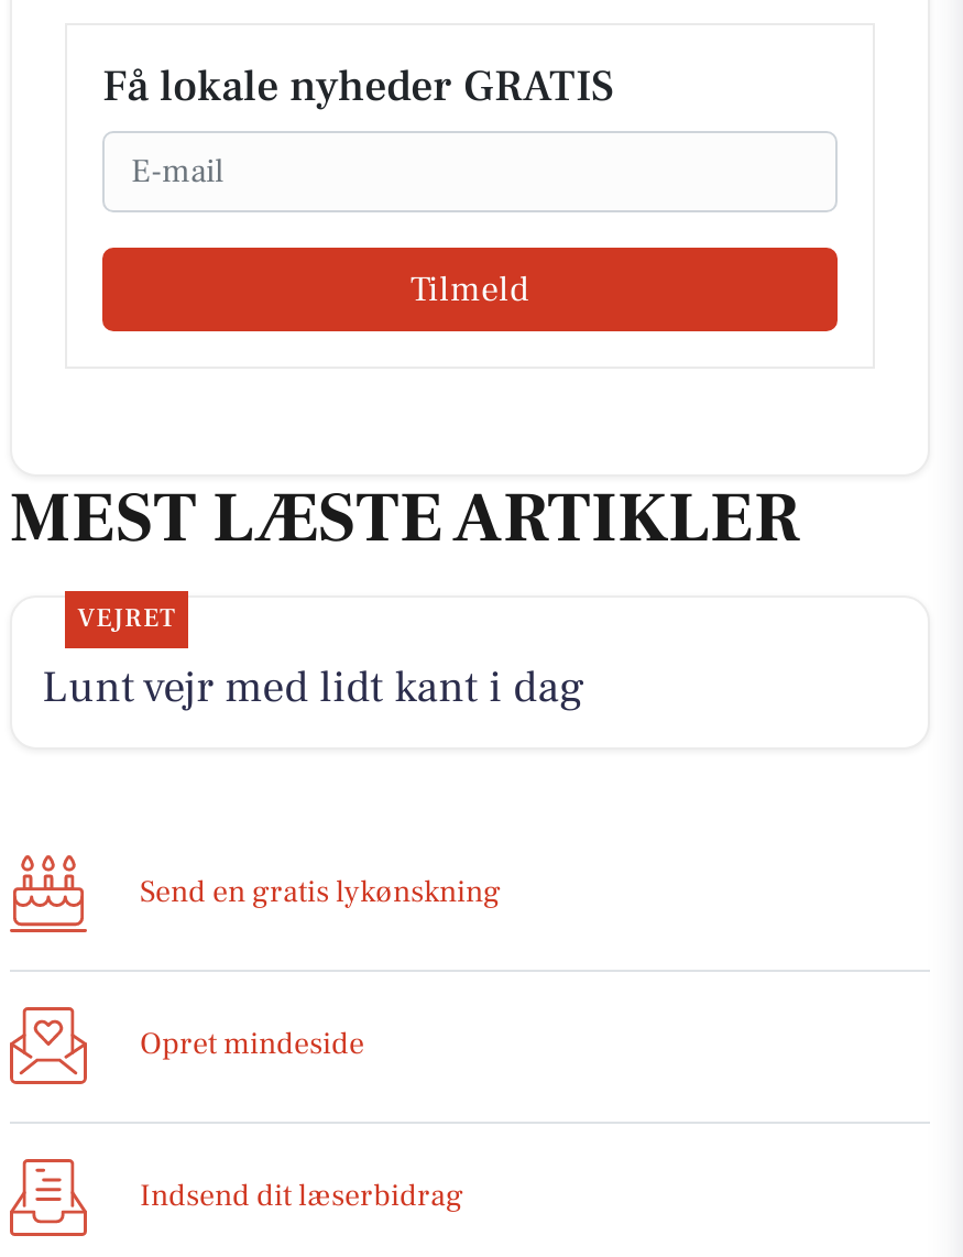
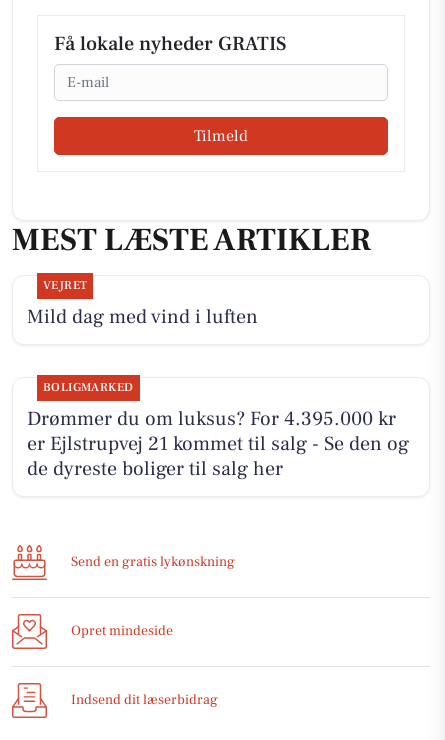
[42,660,584,717] Lunt vejr med lidt kant i dag -> [27,304,409,482] Mild dag med vind i luften | BOLIGMARKED | Drømmer du om luksus? For 4.395.000 kr | er Ejlstrupvej 21 kommet til salg - Se den og | de dyreste boliger til salg her

